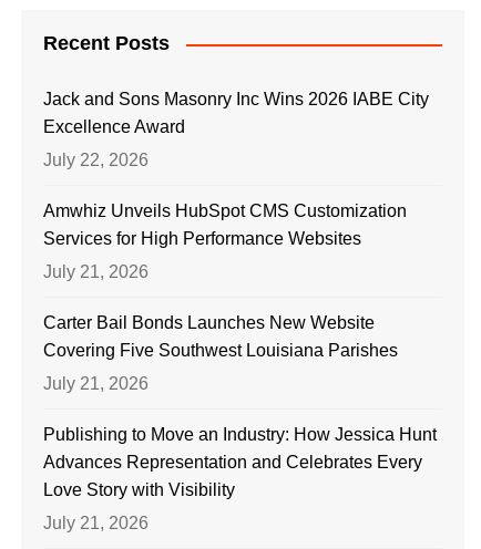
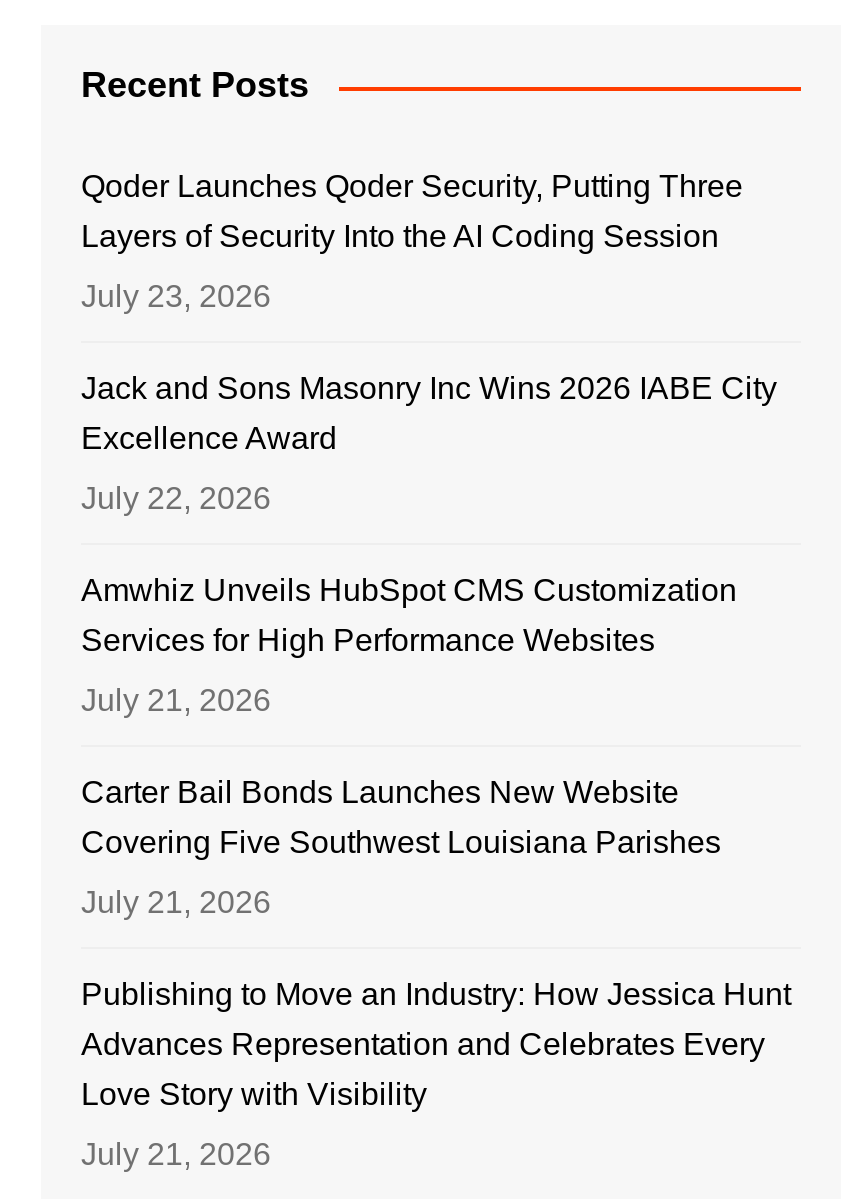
none -> [81,170,743,314] Qoder Launches Qoder Security, Putting Three | Layers of Security Into the AI Coding Session | July 23, 2026

